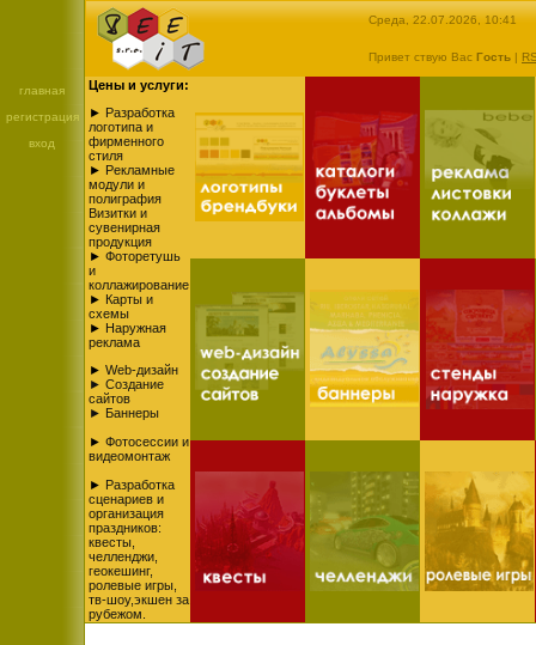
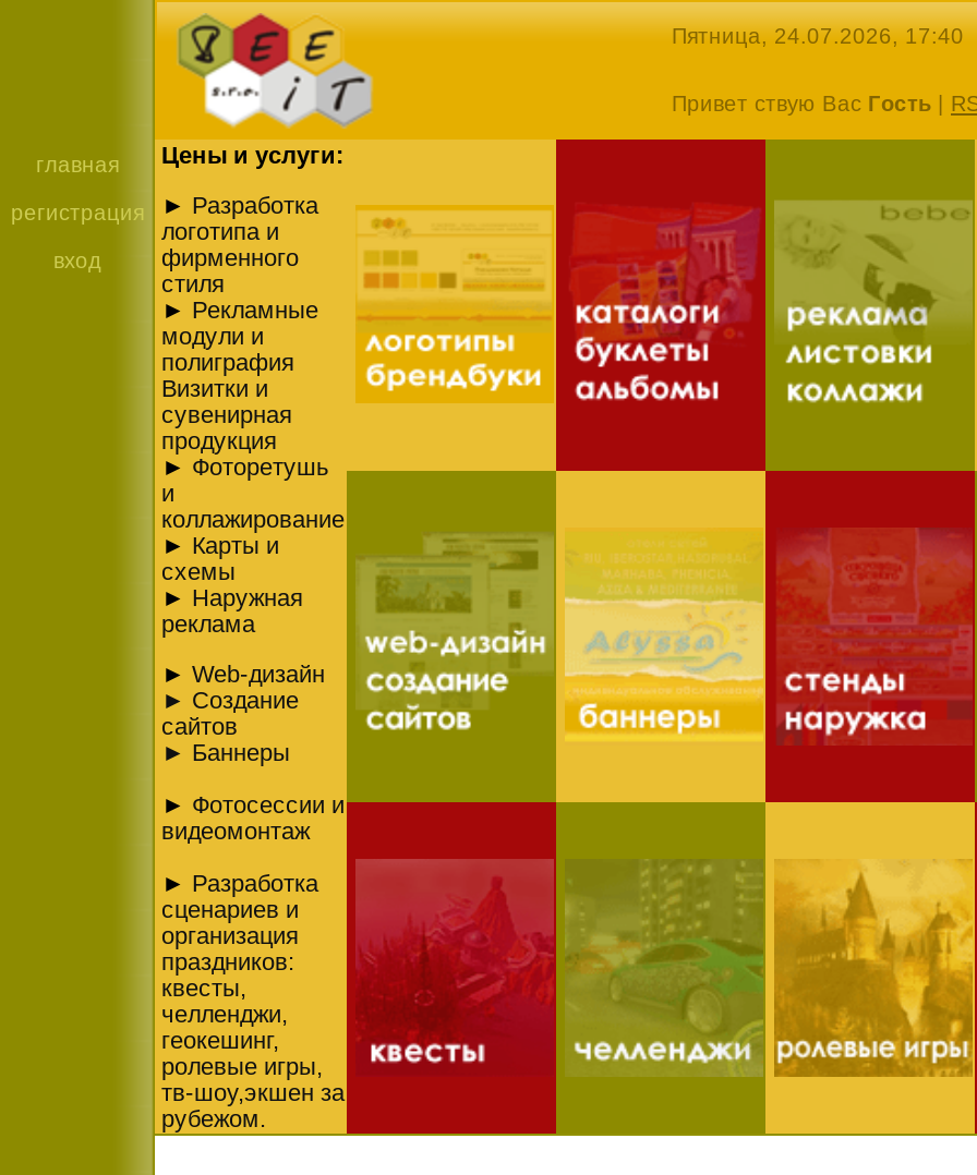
[368,13,517,26] Среда, 22.07.2026, 10:41 -> [672,24,964,48] Пятница, 24.07.2026, 17:40

